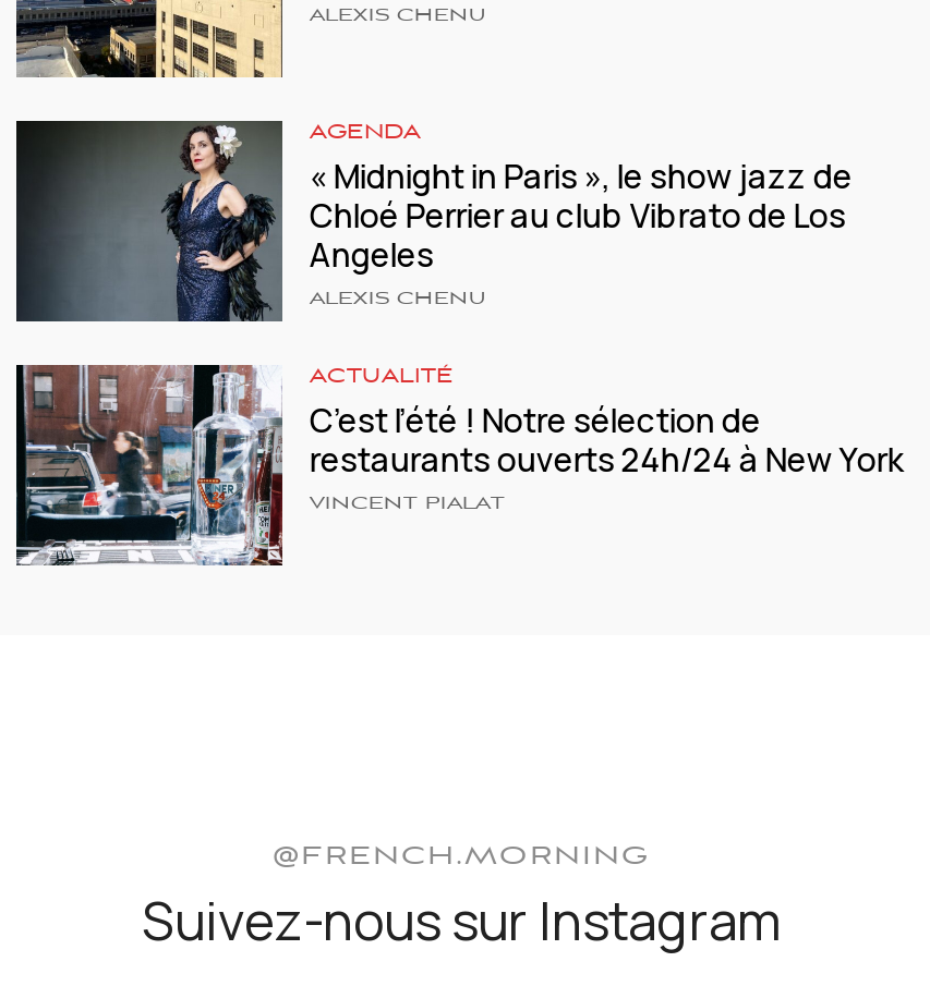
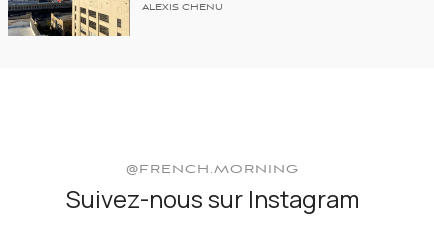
[16,118,903,516] [image] | AGENDA | « Midnight in Paris », le show jazz de | Chloé Perrier au club Vibrato de Los | Angeles | ALEXIS CHENU | ACTUALITÉ | C’est l’été ! Notre sélection de | restaurants ouverts 24h/24 à New York | VINCENT PIALAT -> none
[14,362,282,567] [image] -> none

